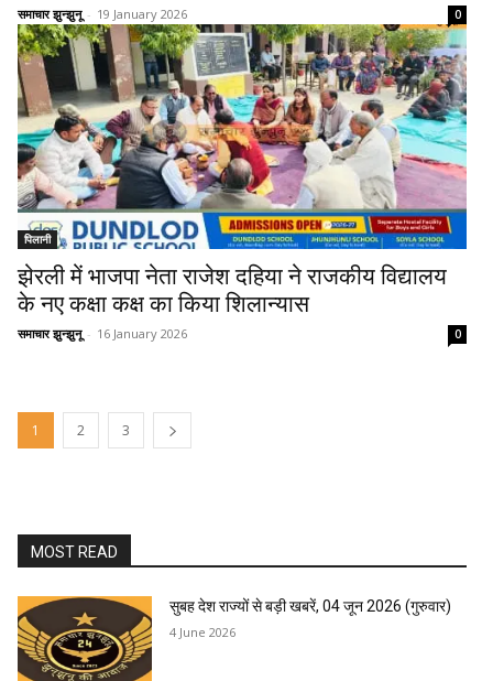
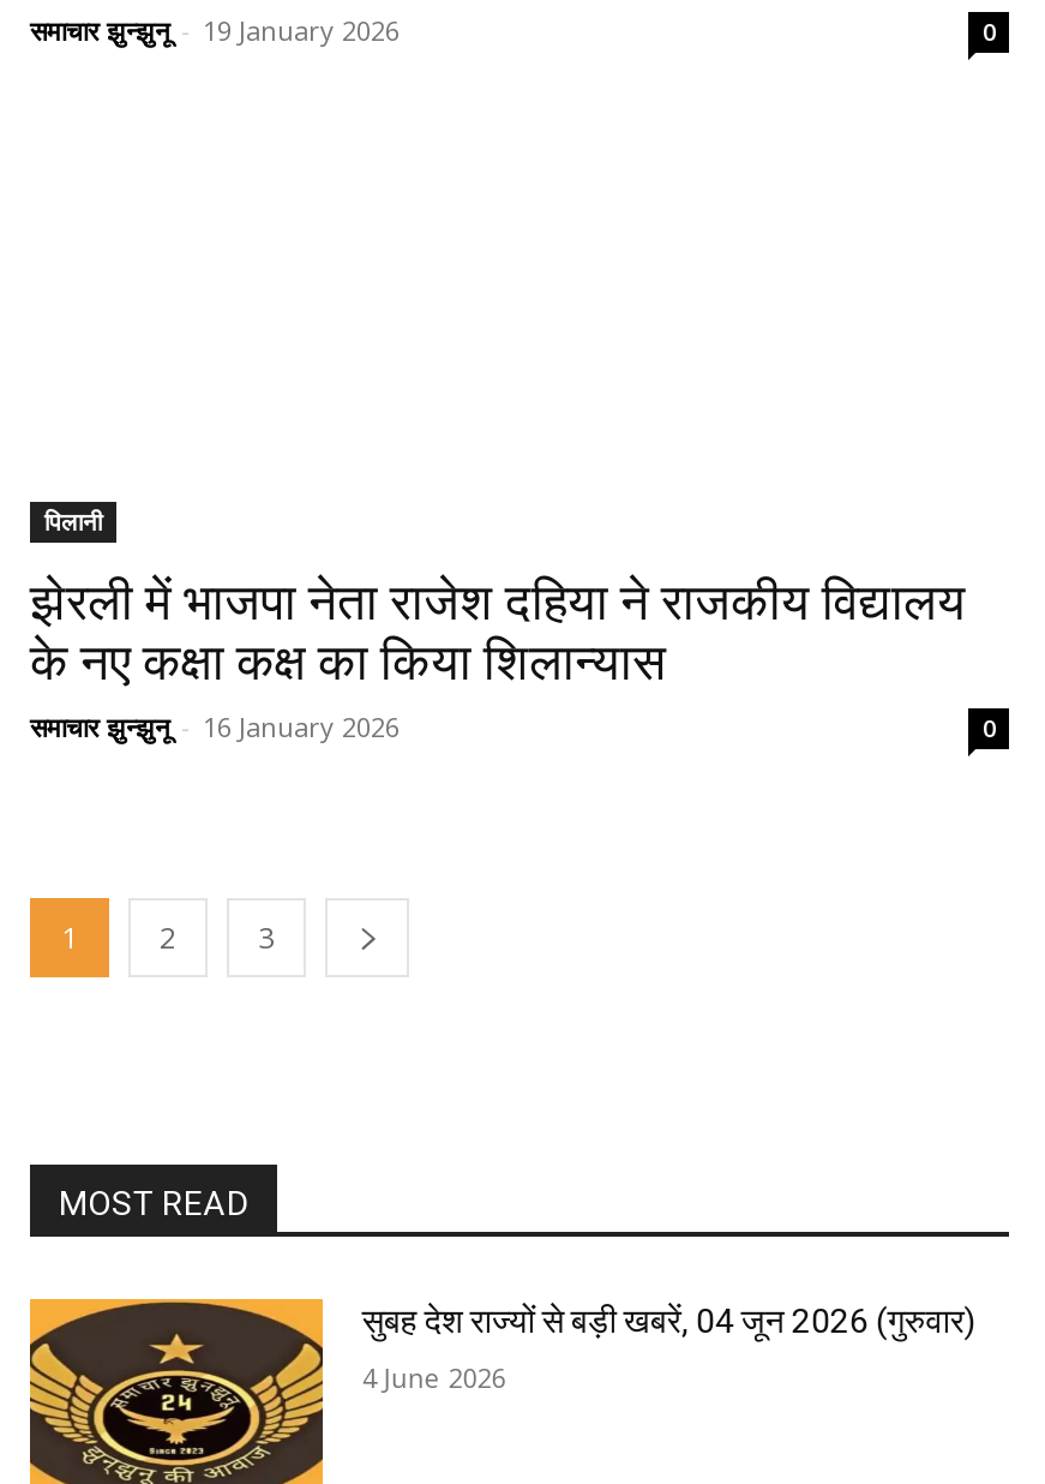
[17,23,468,250] [image] -> none

